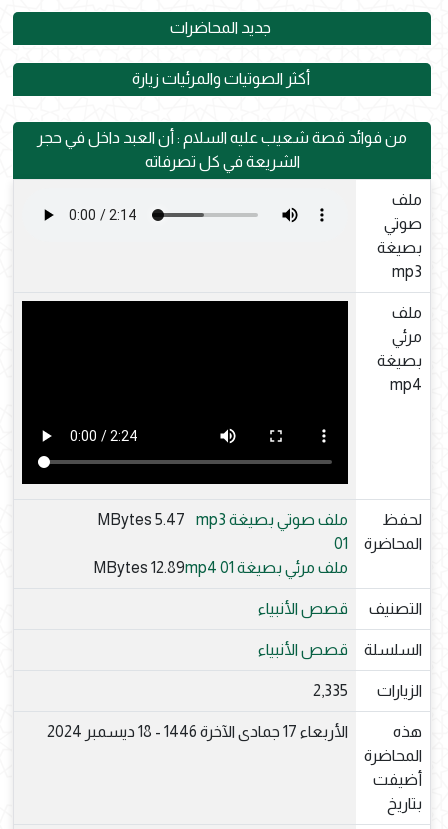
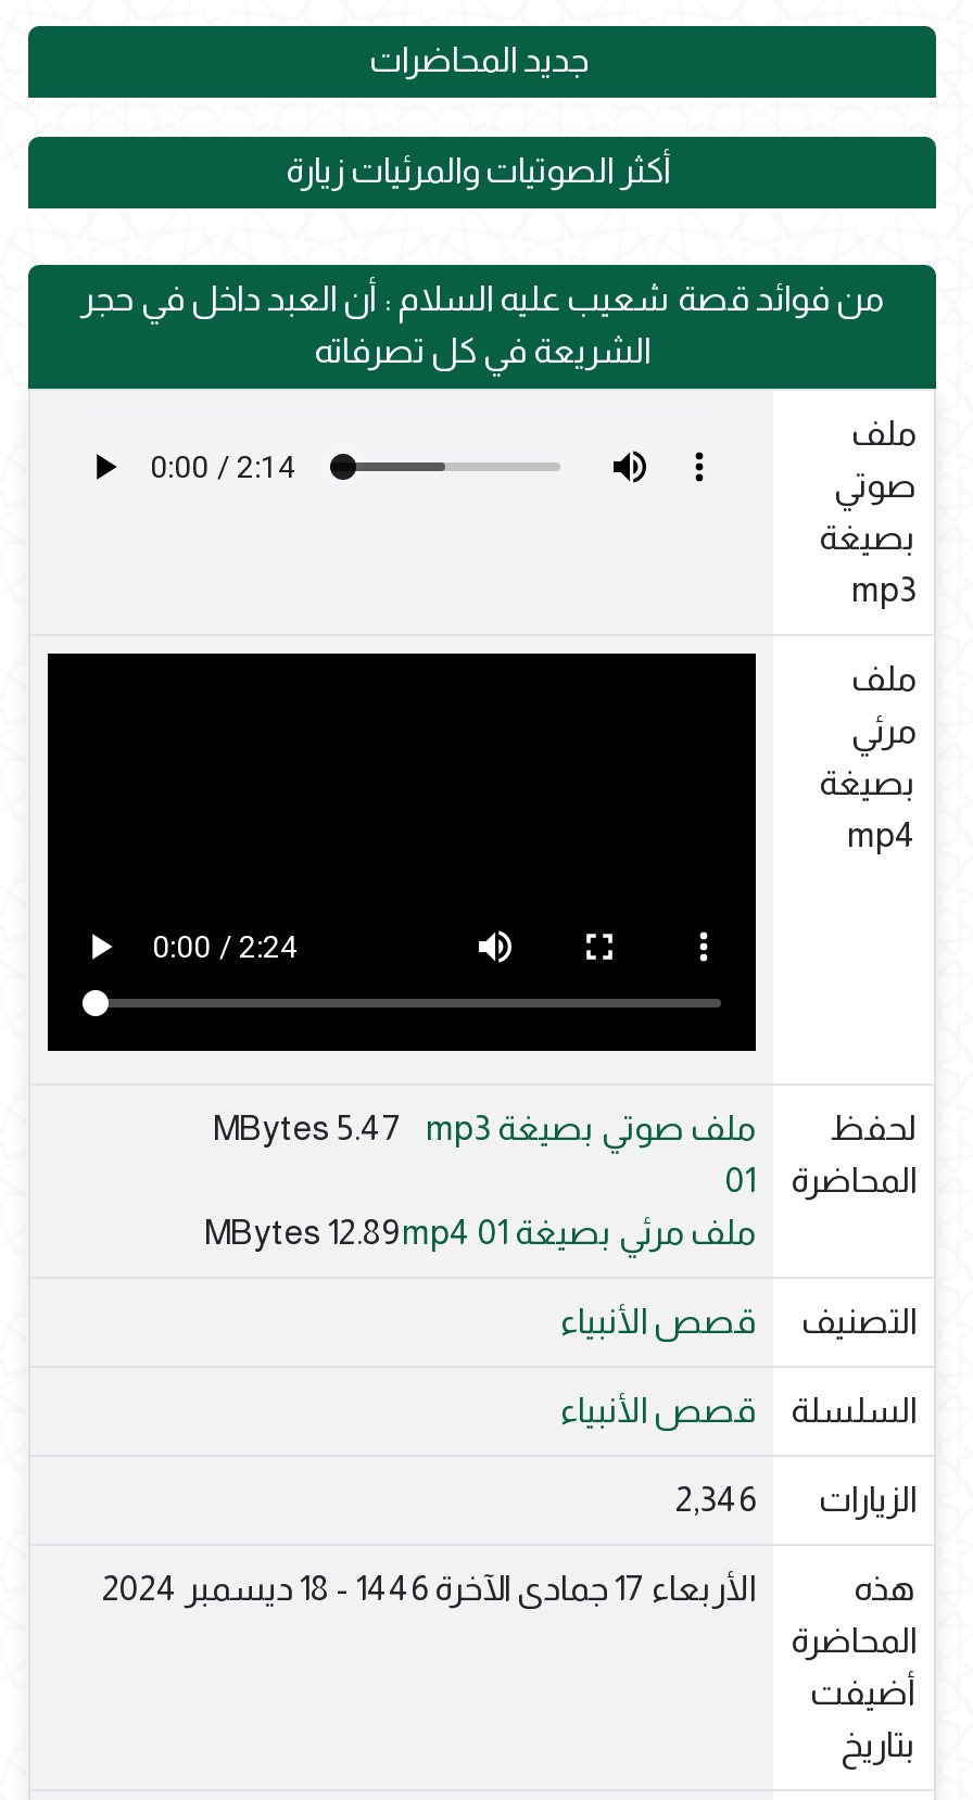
[313,682,422,699] الزيارات 2,335 -> [675,1481,917,1518] الزيارات 2,346

